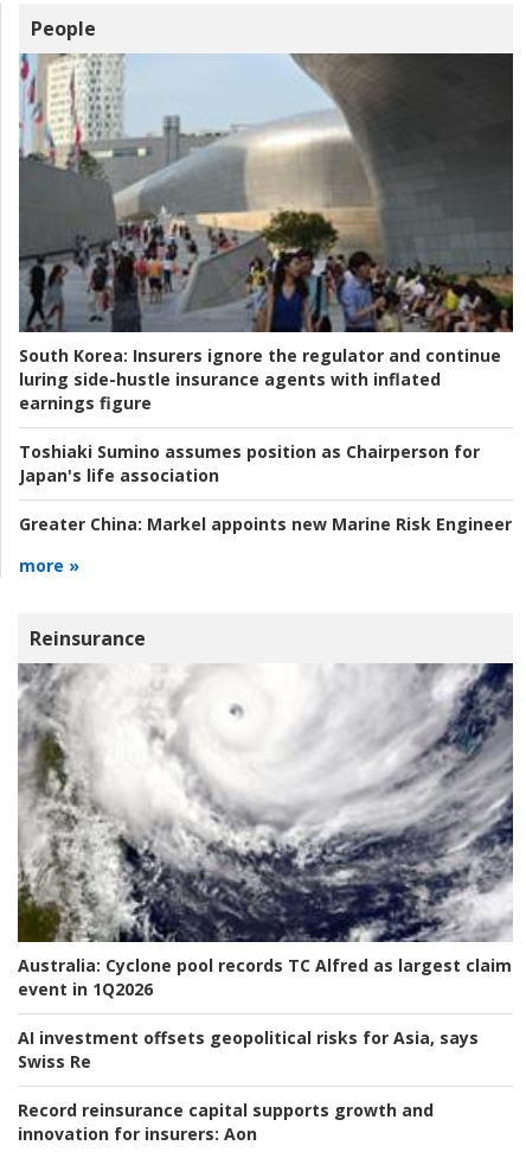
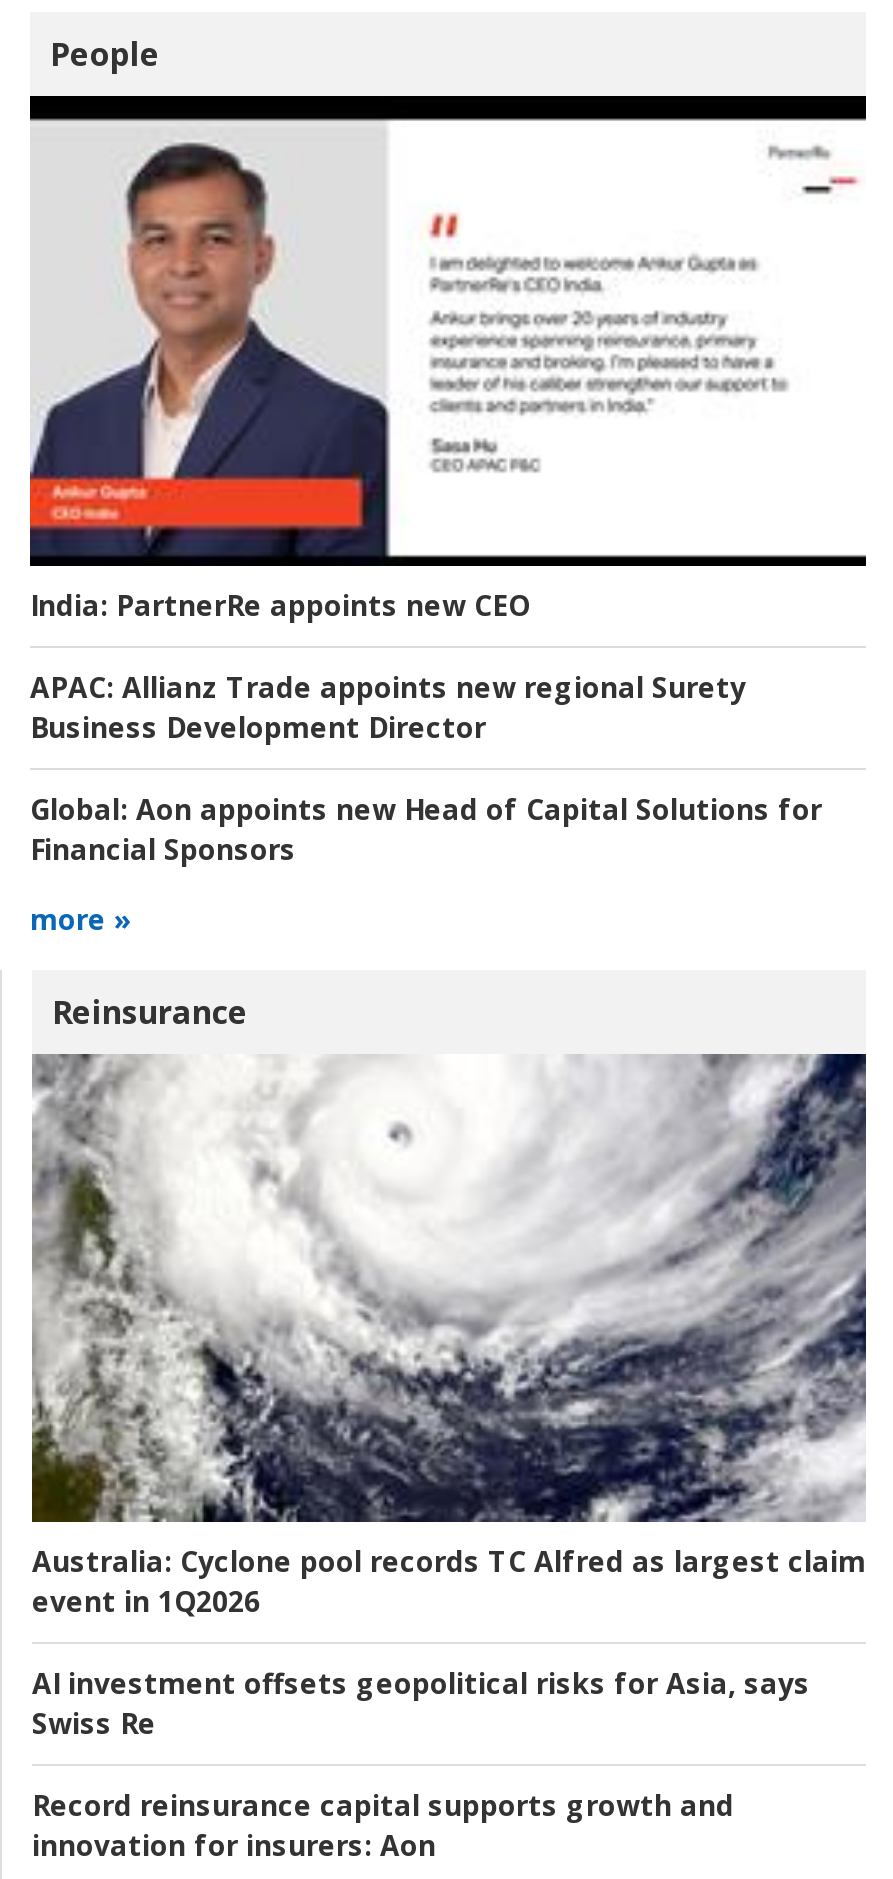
[18,53,514,414] [image] | South Korea: Insurers ignore the regulator and continue | luring side-hustle insurance agents with inflated | earnings figure -> [28,93,866,624] [image] | India: PartnerRe appoints new CEO
[19,440,480,486] Toshiaki Sumino assumes position as Chairperson for | Japan's life association -> [30,668,746,746] APAC: Allianz Trade appoints new regional Surety | Business Development Director
[19,512,512,535] Greater China: Markel appoints new Marine Risk Engineer -> [30,790,822,868] Global: Aon appoints new Head of Capital Solutions for | Financial Sponsors

